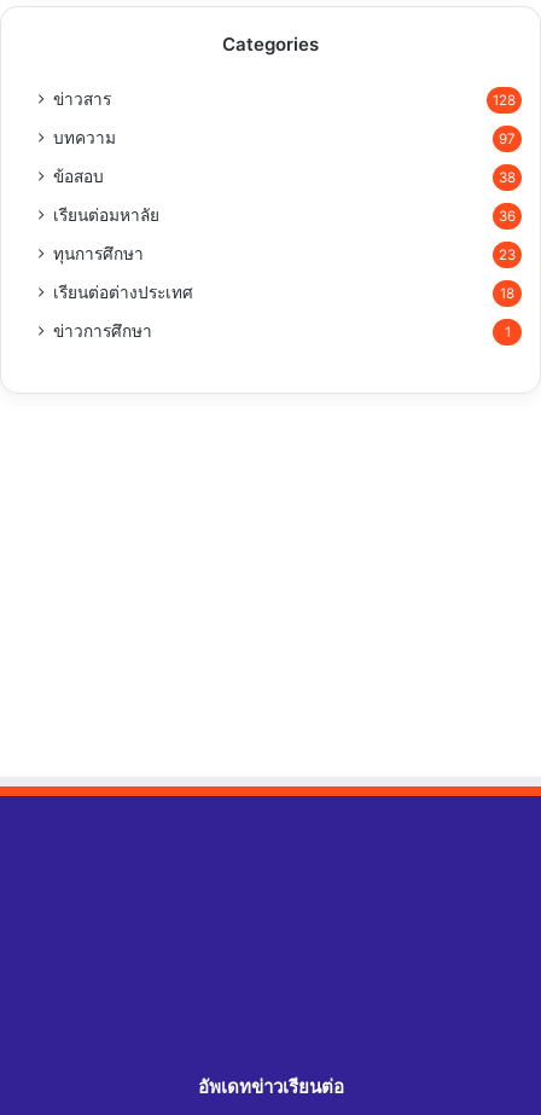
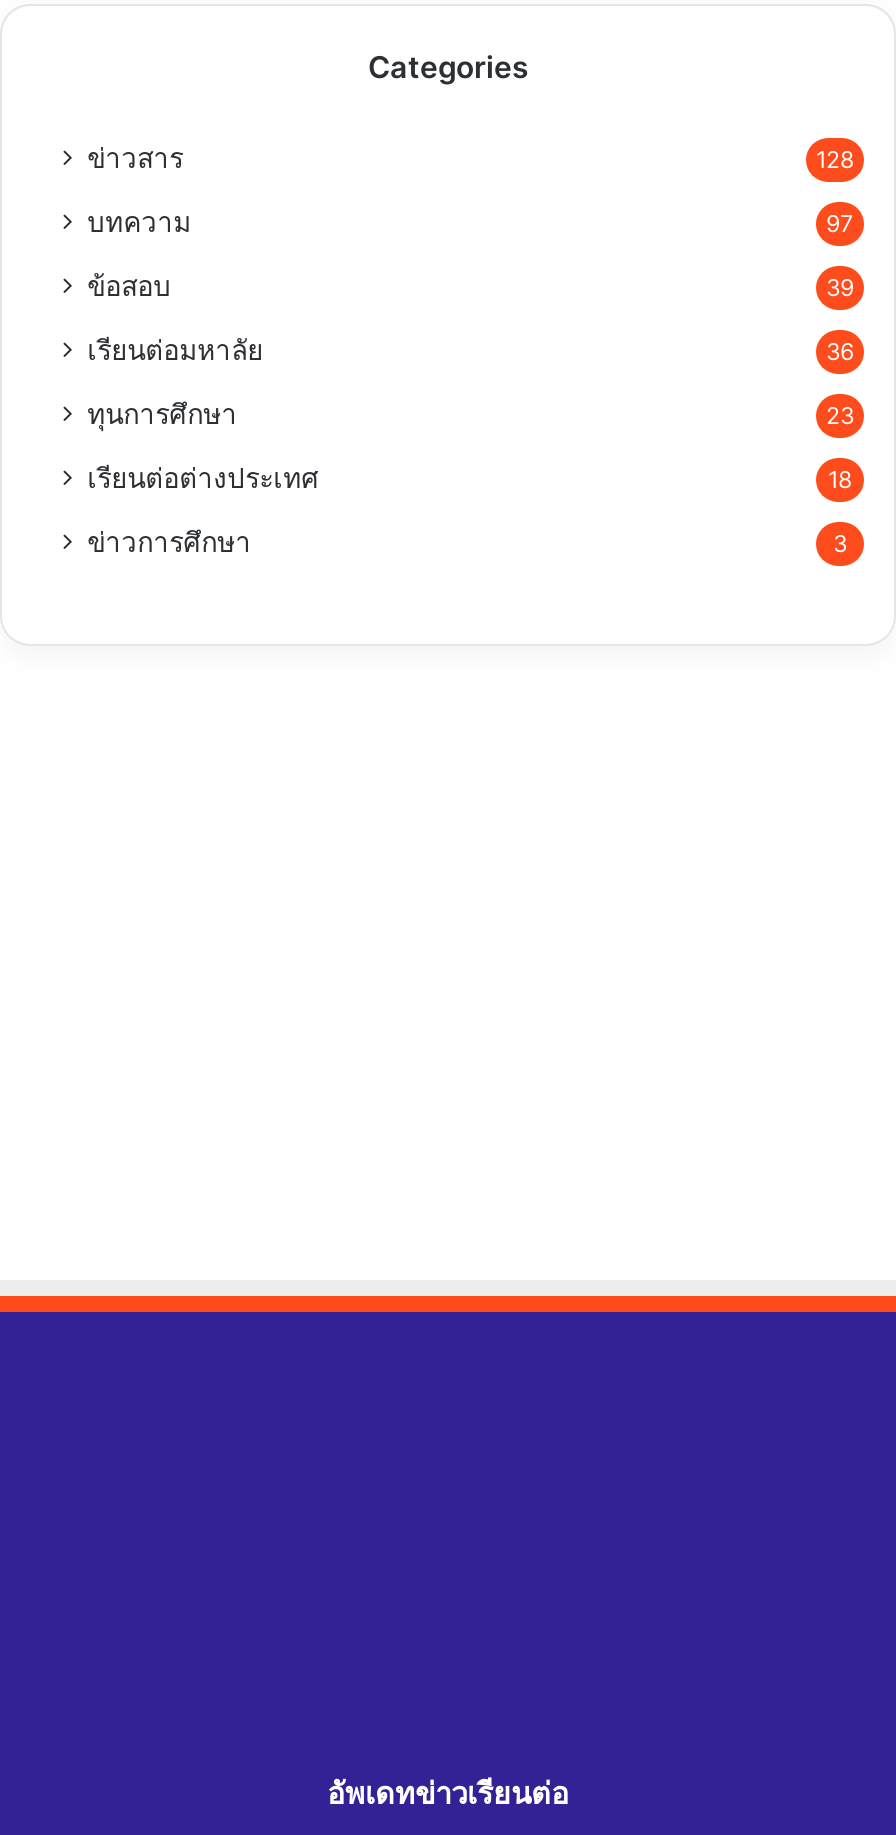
[499,169,516,186] 38 -> [826,273,854,301] 39
[504,323,510,340] 1 -> [833,529,847,557] 3

